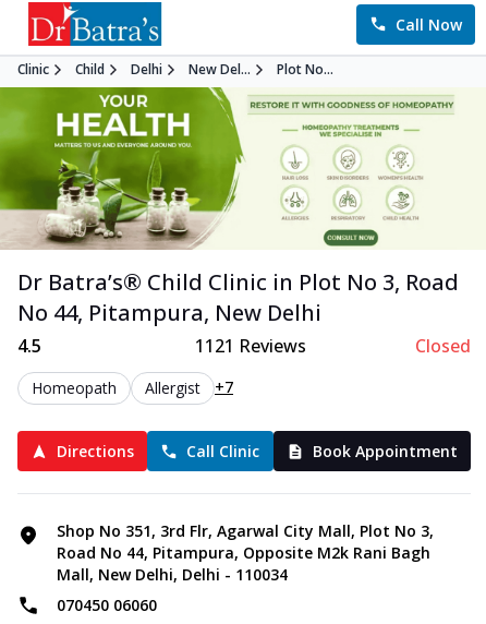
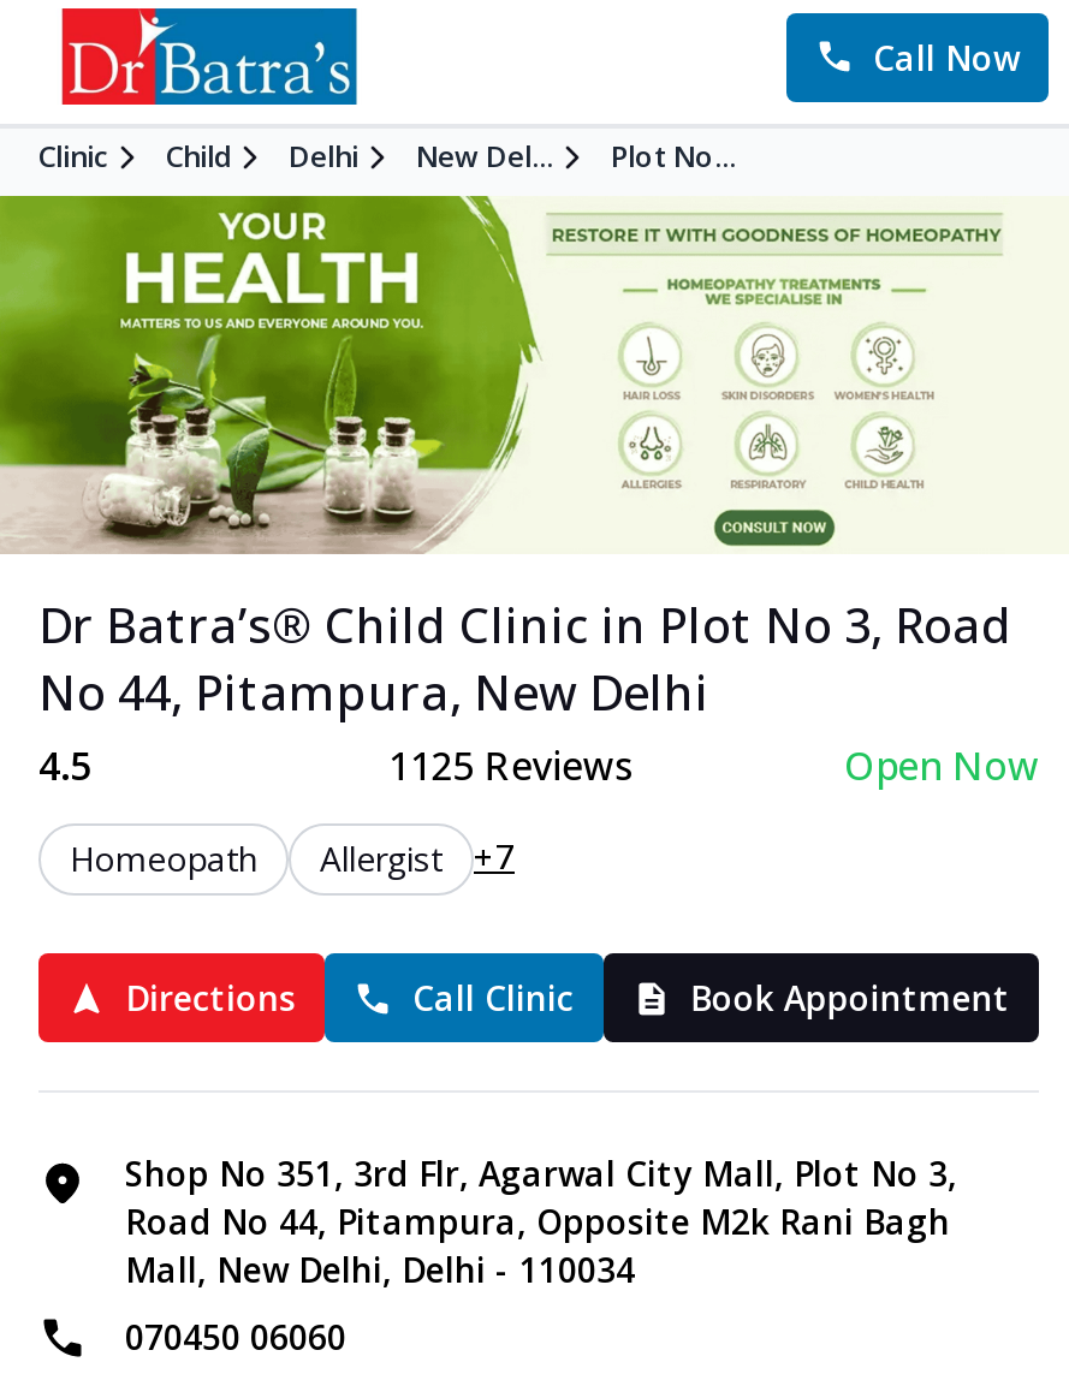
[195,334,471,358] 1121 Reviews | Closed -> [388,740,1039,793] 1125 Reviews | Open Now

